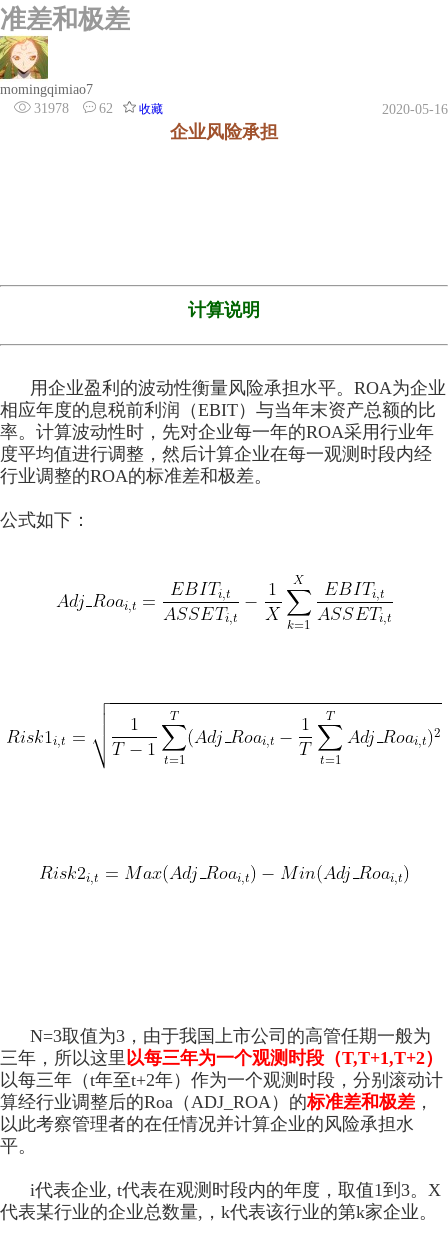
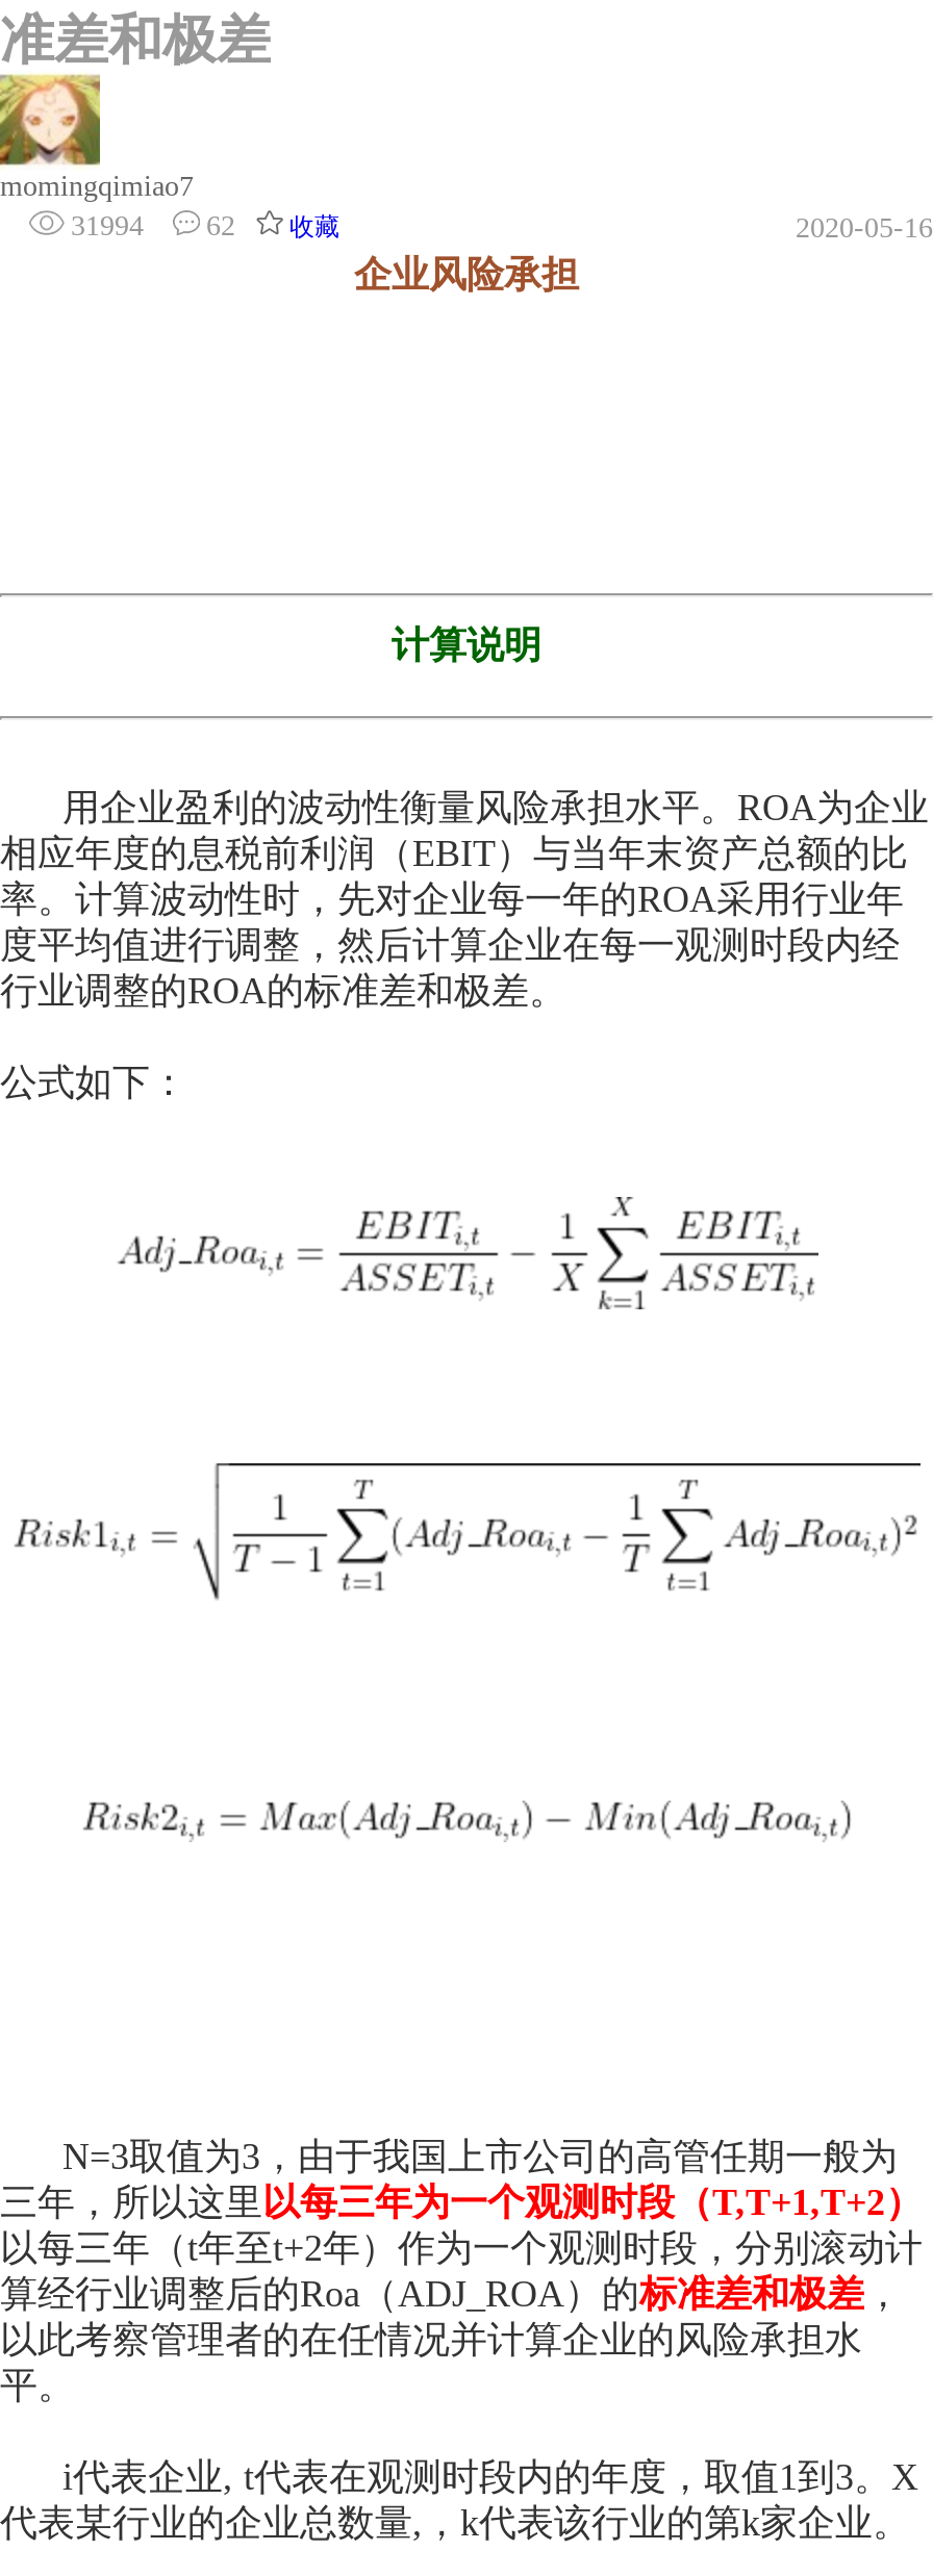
[34,101,163,116] 31978 62 收藏 -> [71,210,339,241] 31994 62 收藏

